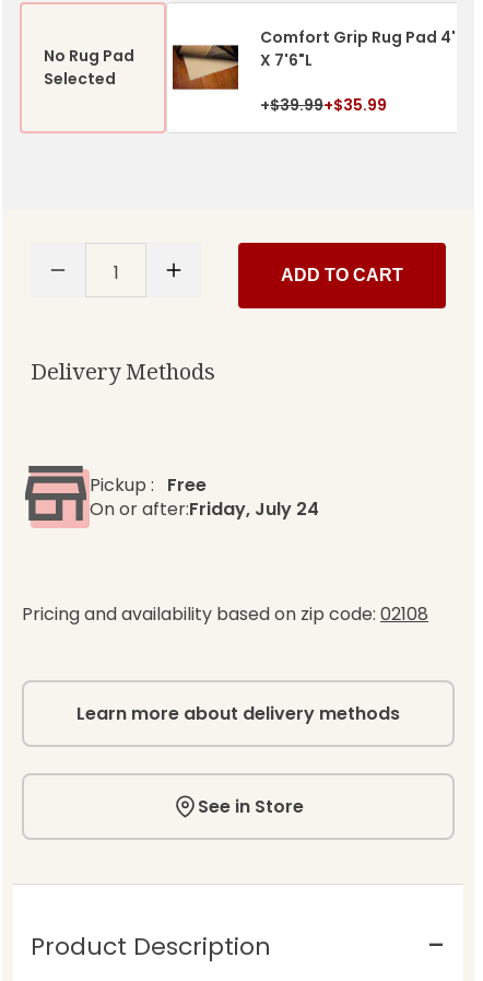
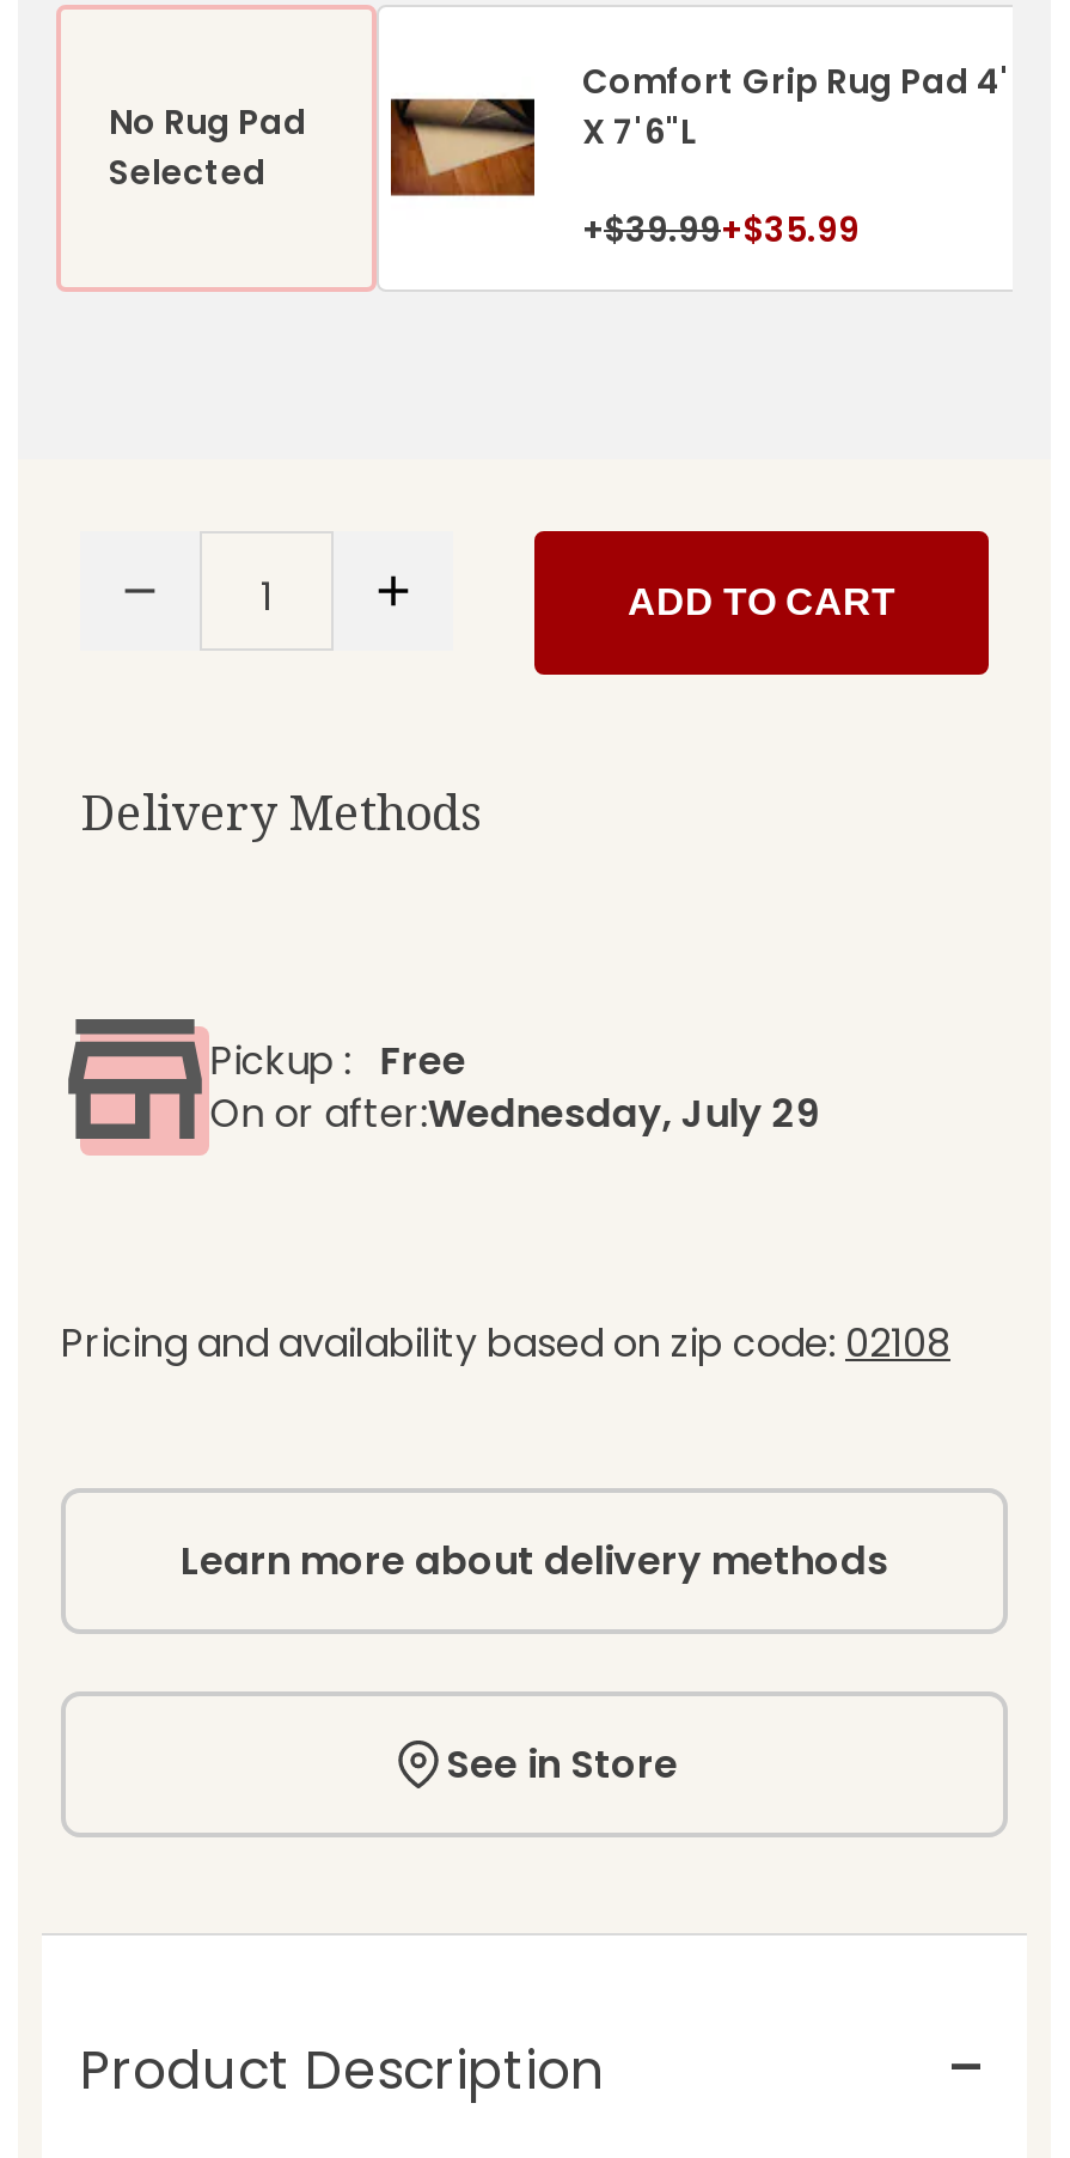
[90,497,320,522] On or after:Friday, July 24 -> [210,1087,820,1142] On or after:Wednesday, July 29

